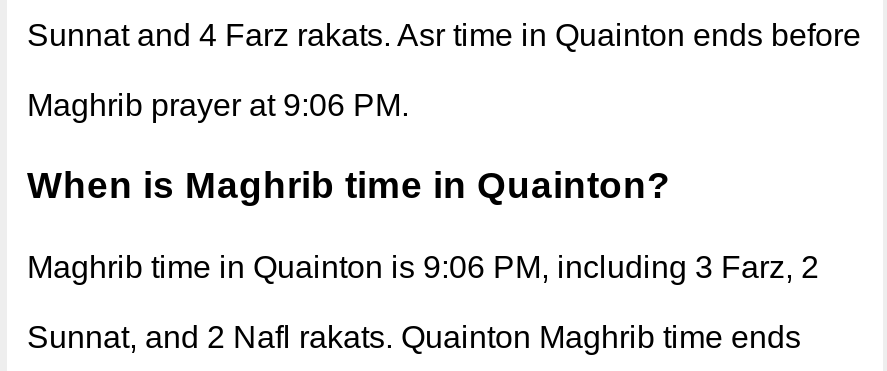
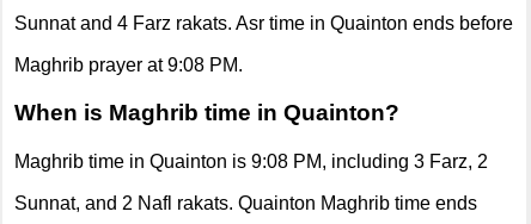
[27,88,409,122] Maghrib prayer at 9:06 PM. -> [14,55,243,75] Maghrib prayer at 9:08 PM.
[27,250,819,284] Maghrib time in Quainton is 9:06 PM, including 3 Farz, 2 -> [14,151,488,172] Maghrib time in Quainton is 9:08 PM, including 3 Farz, 2

